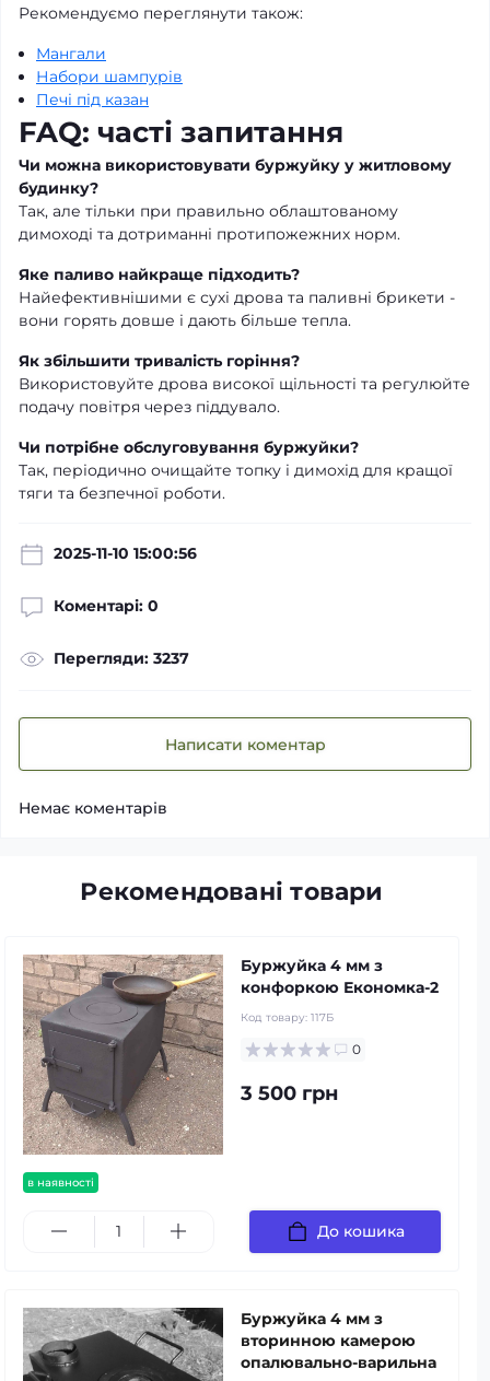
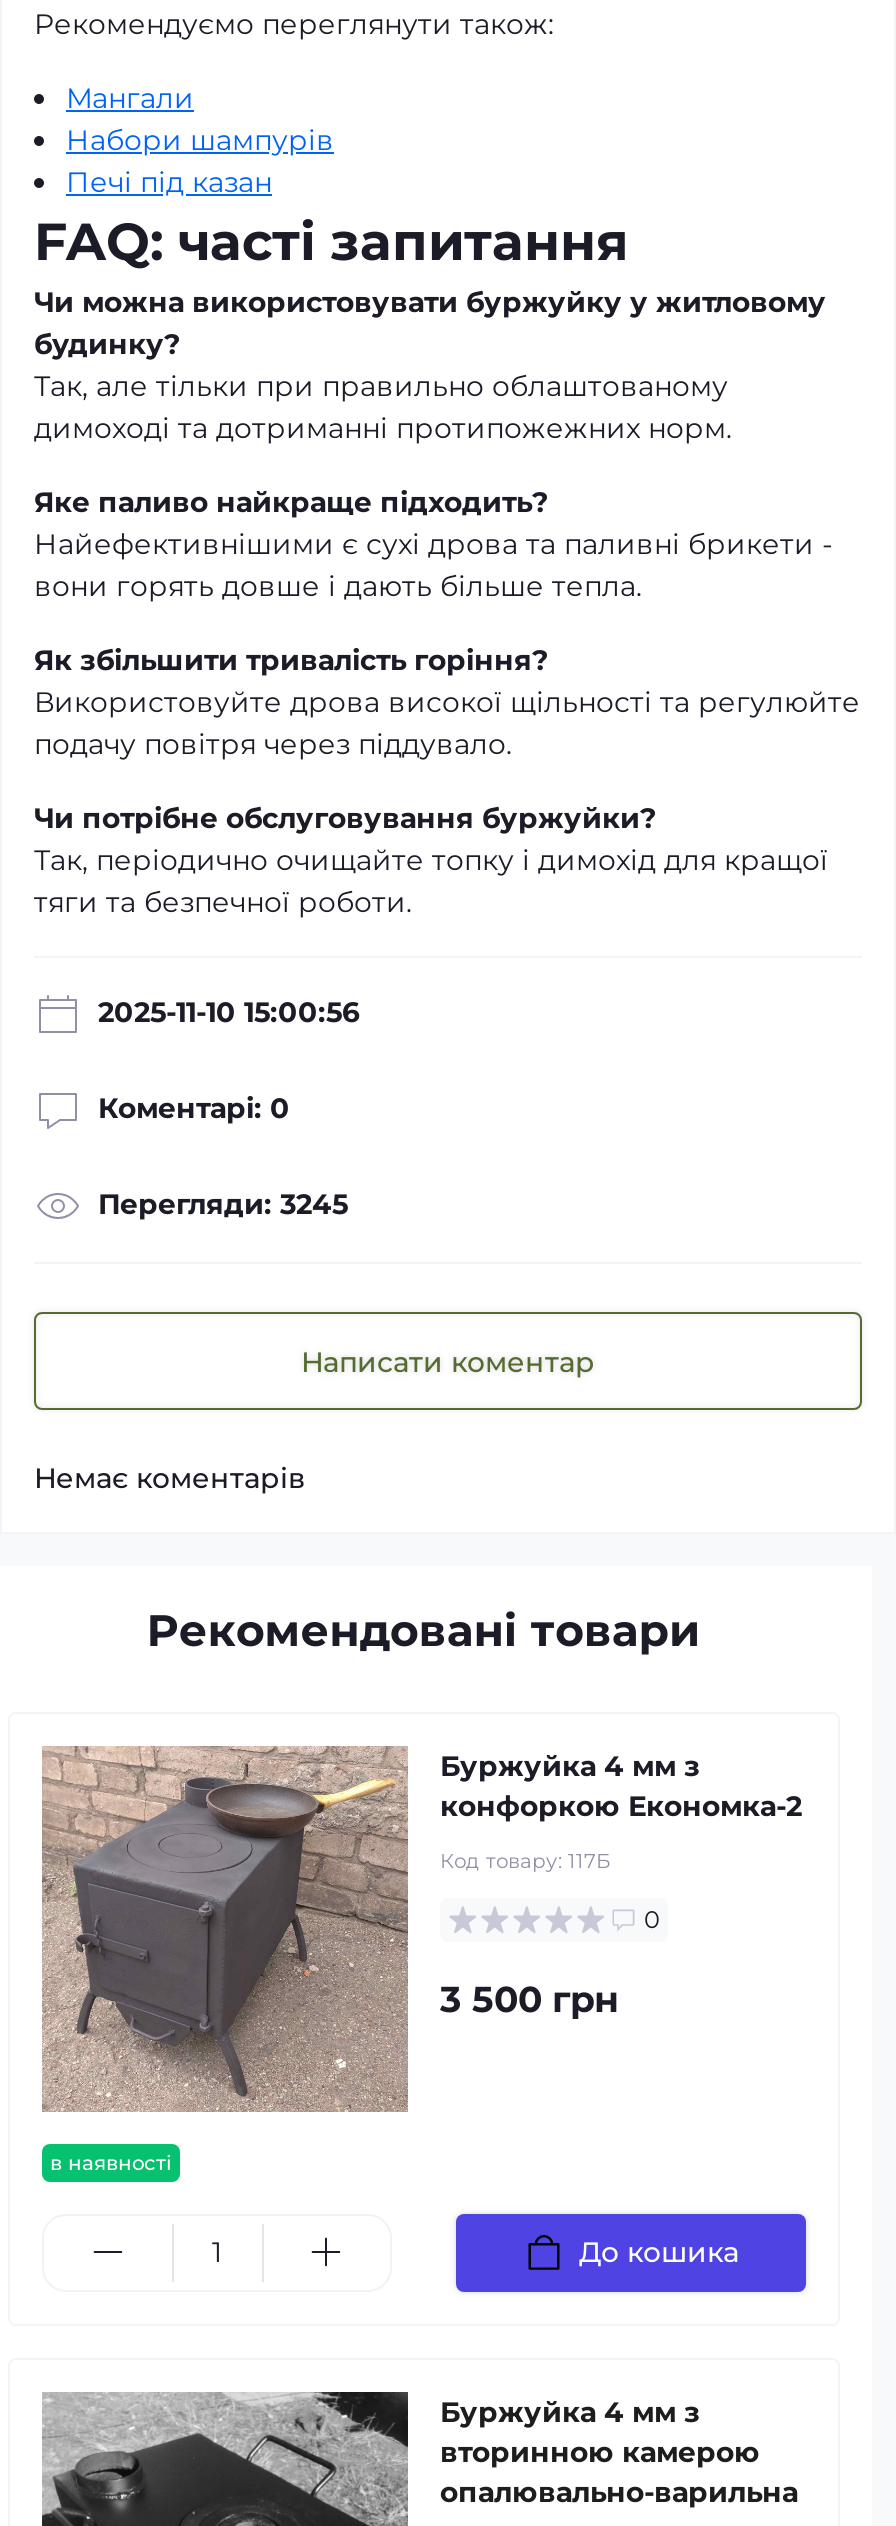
[54,649,189,668] Перегляди: 3237 -> [98,1187,348,1223] Перегляди: 3245

